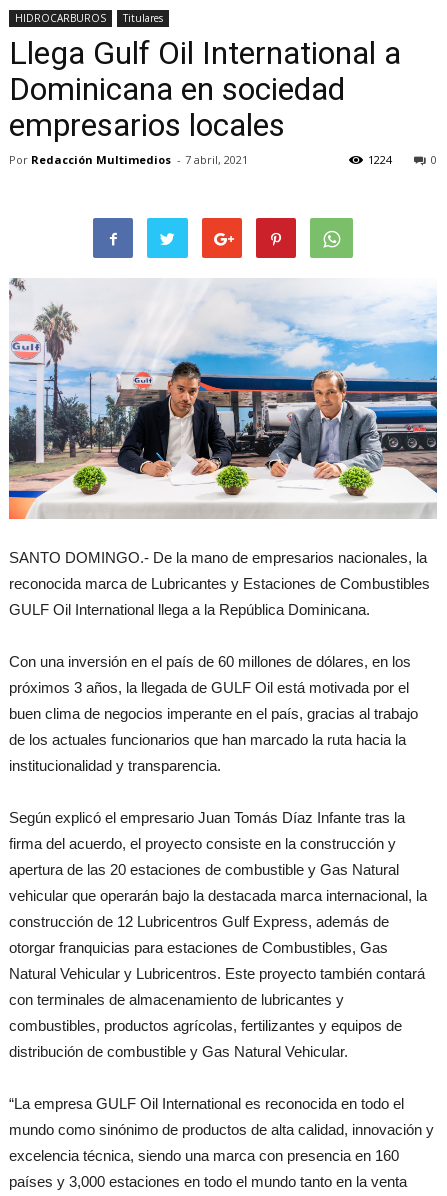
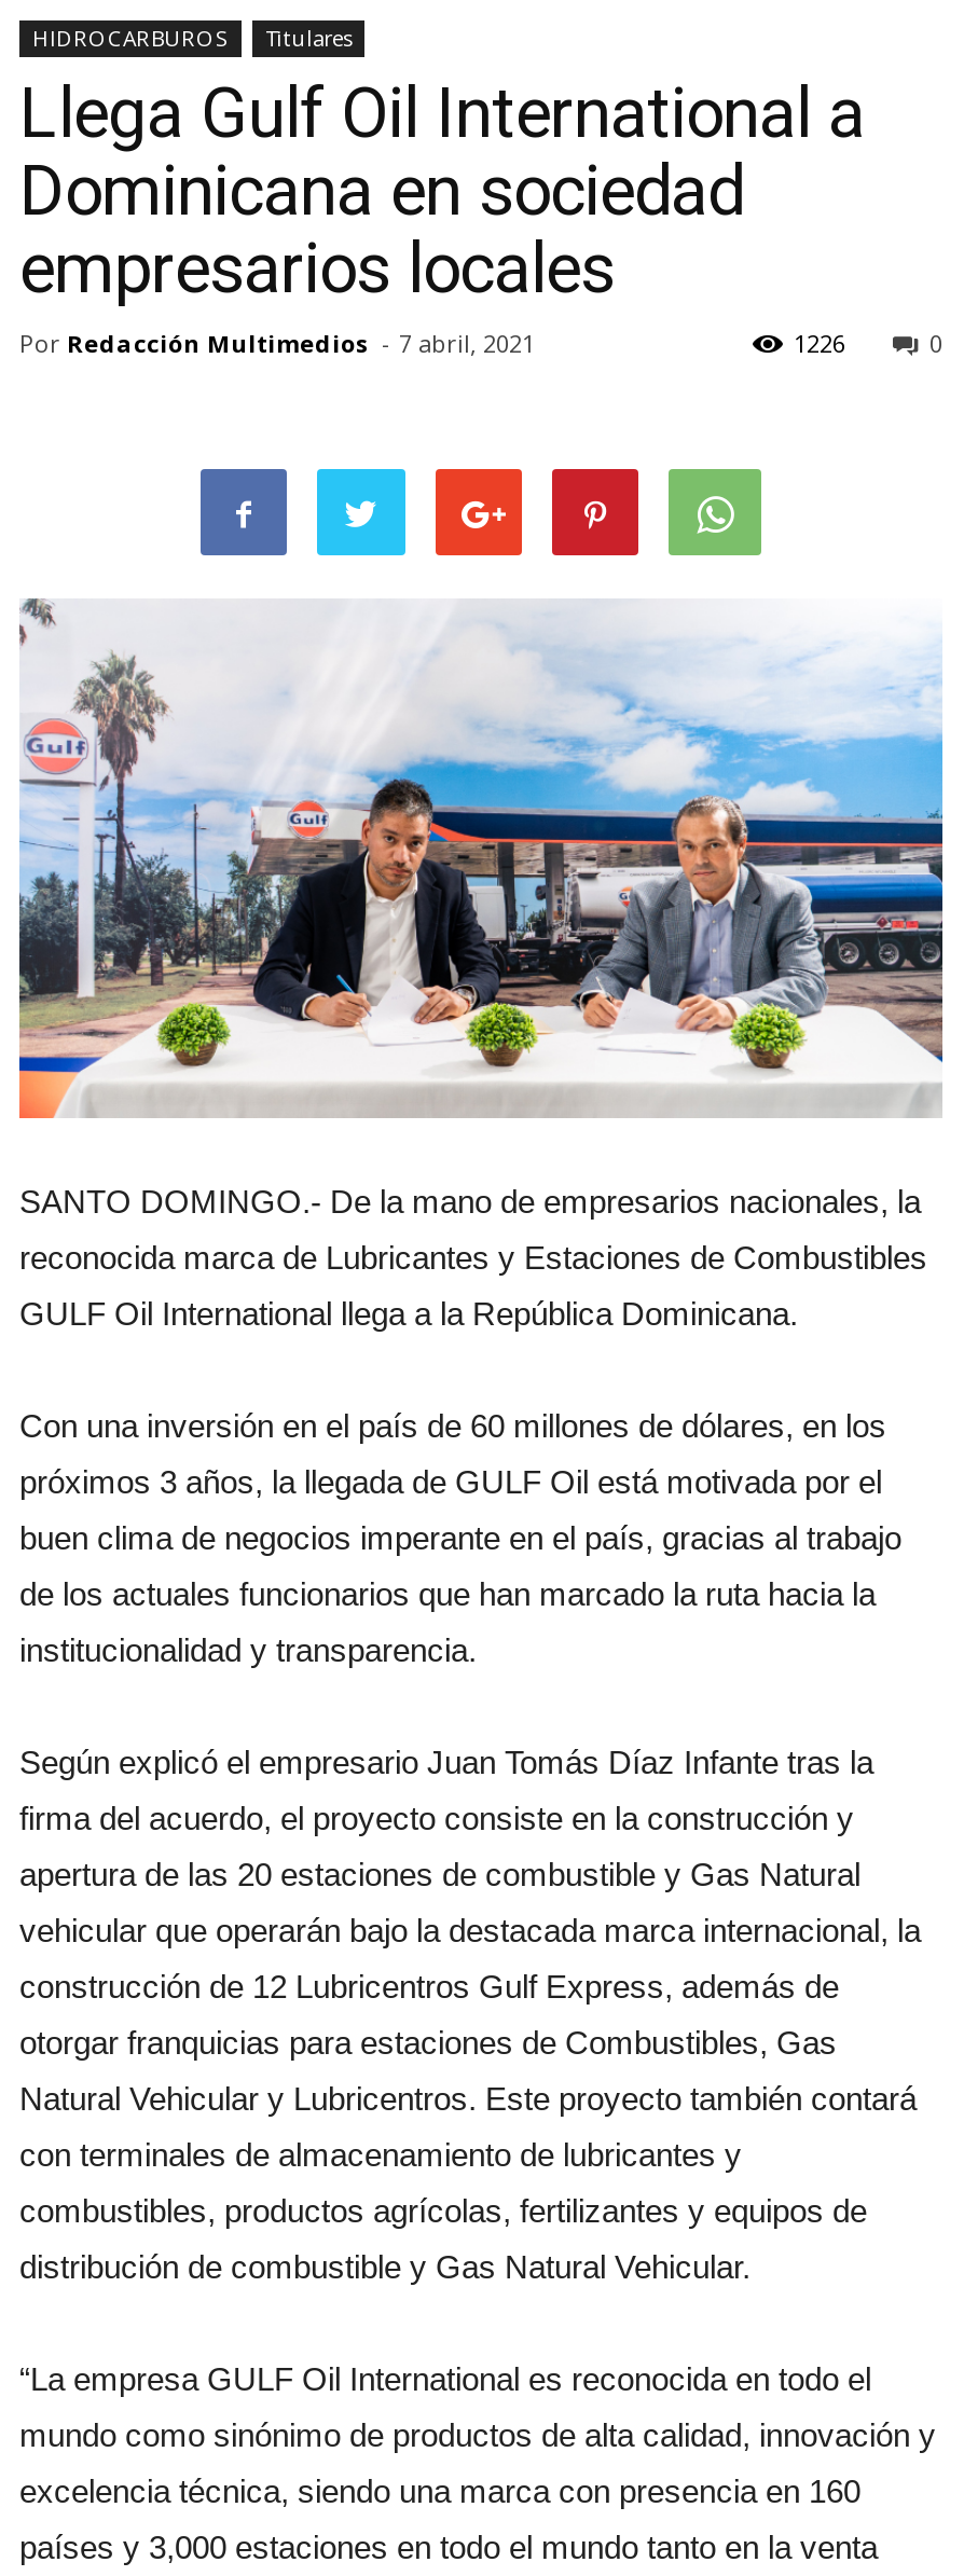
[368,152,392,167] 1224 -> [794,327,845,359] 1226

